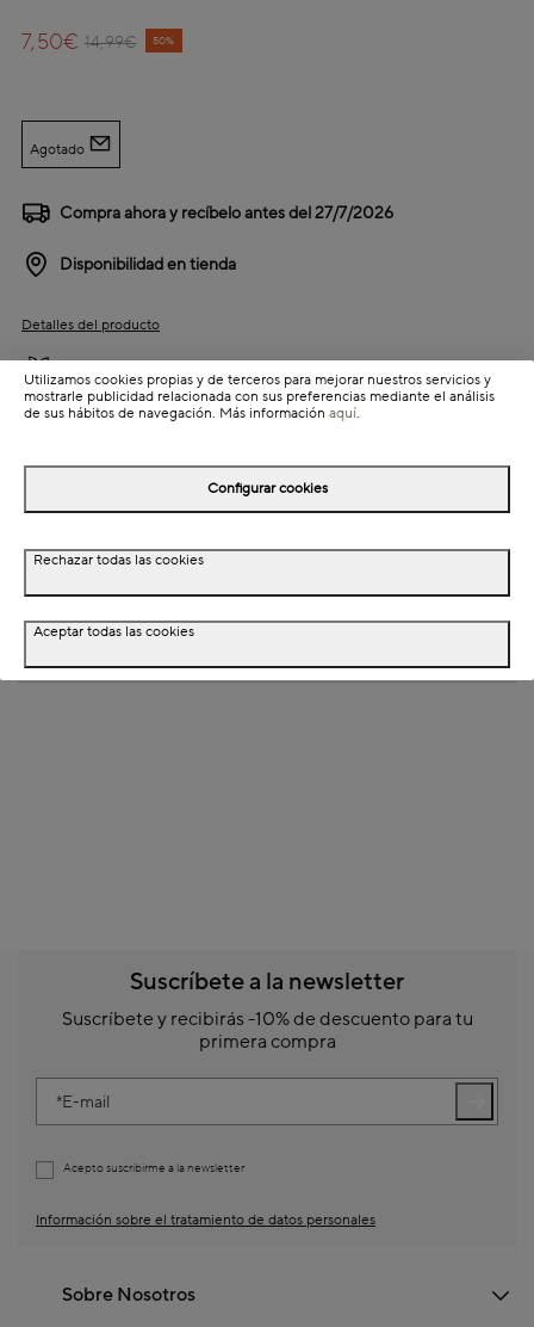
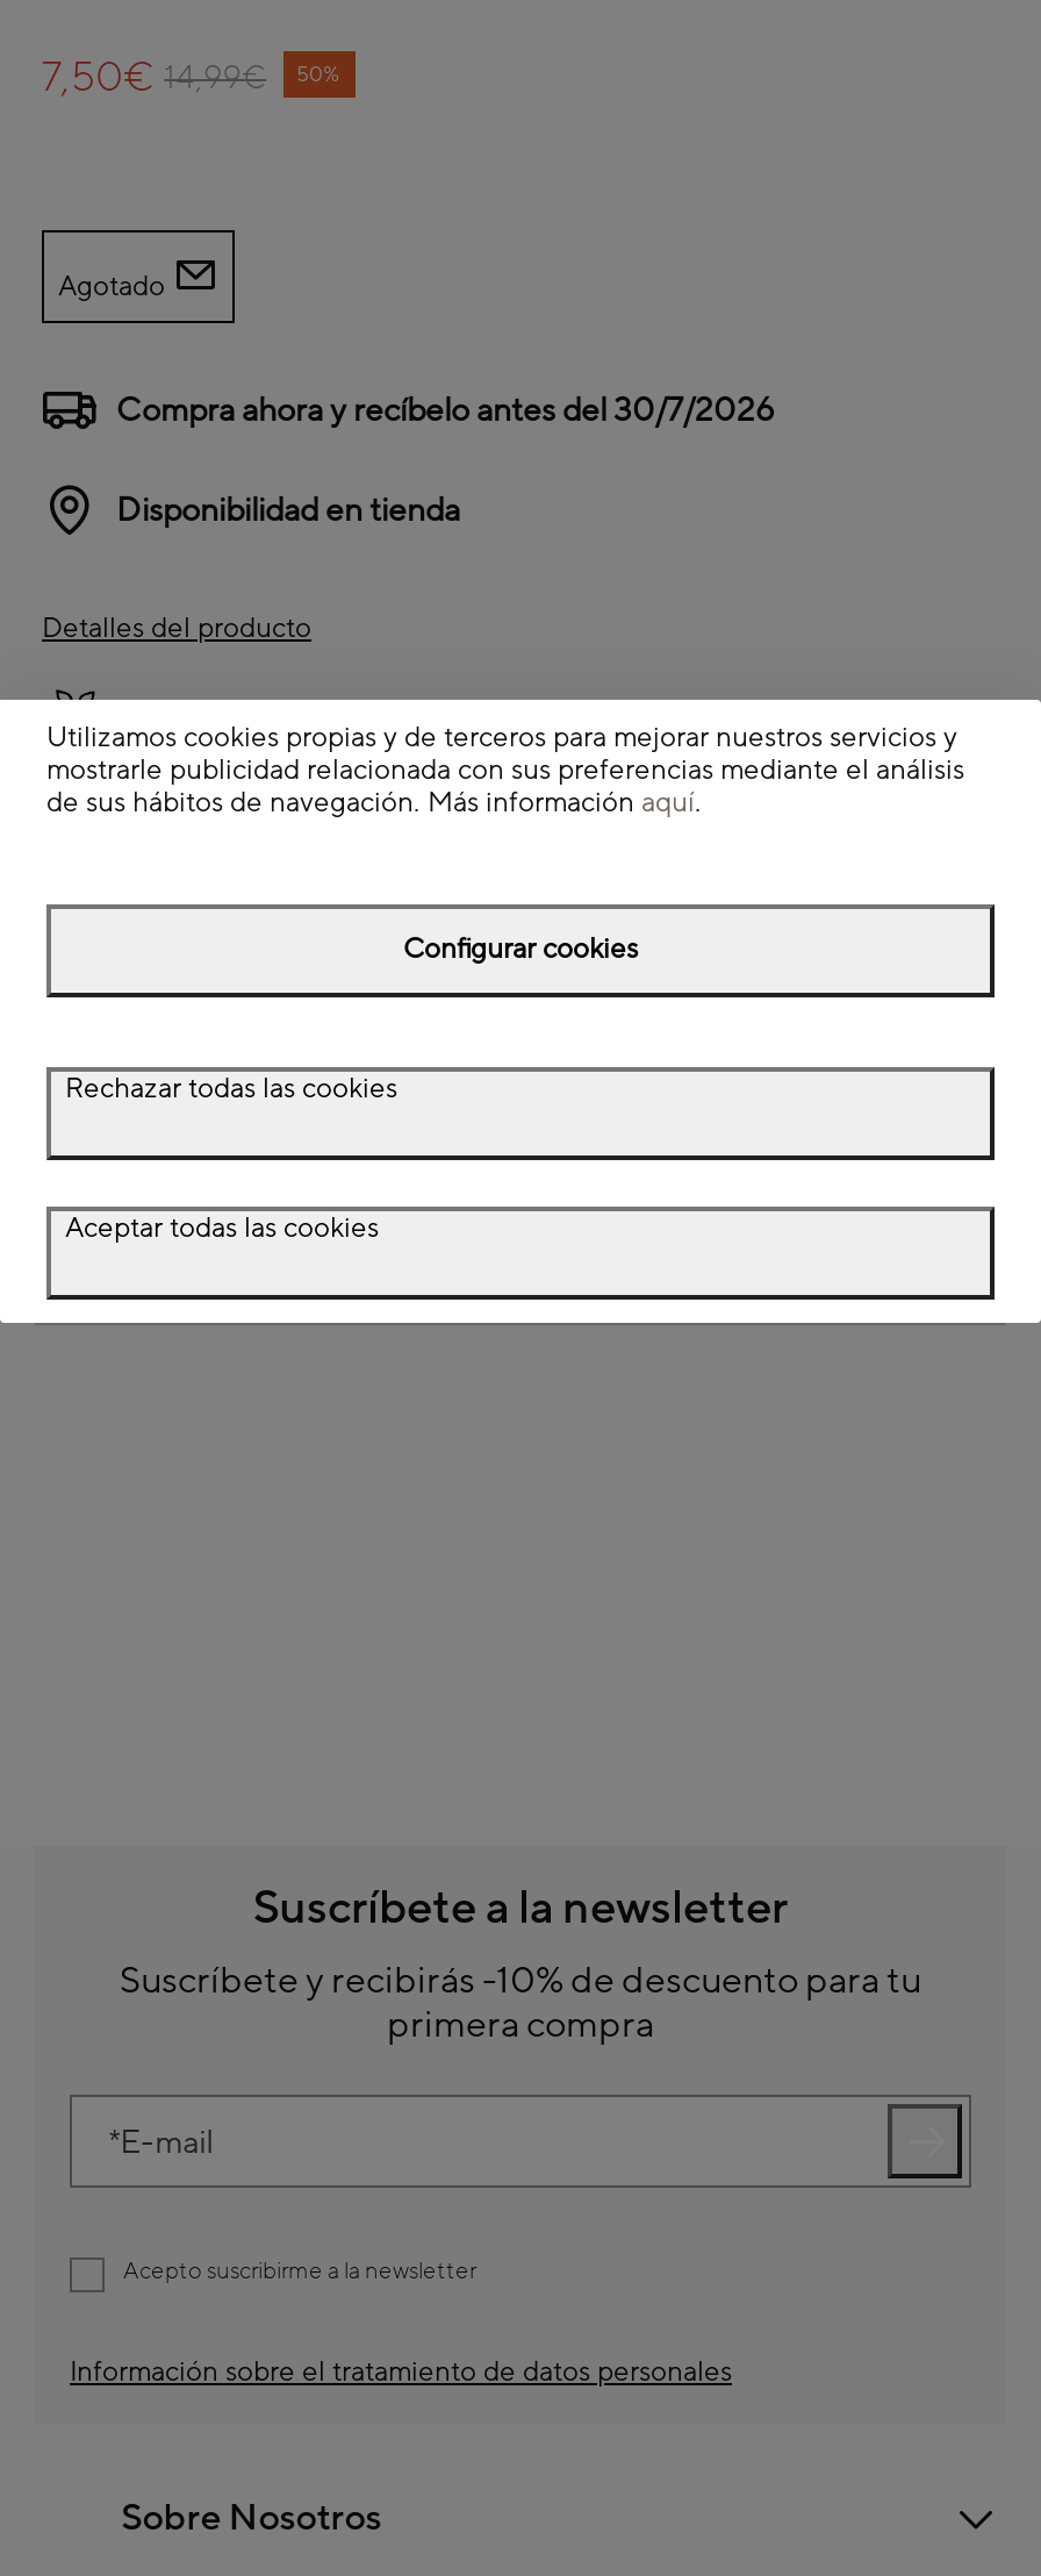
[60,203,397,224] Compra ahora y recíbelo antes del 27/7/2026 -> [116,391,781,432] Compra ahora y recíbelo antes del 30/7/2026

